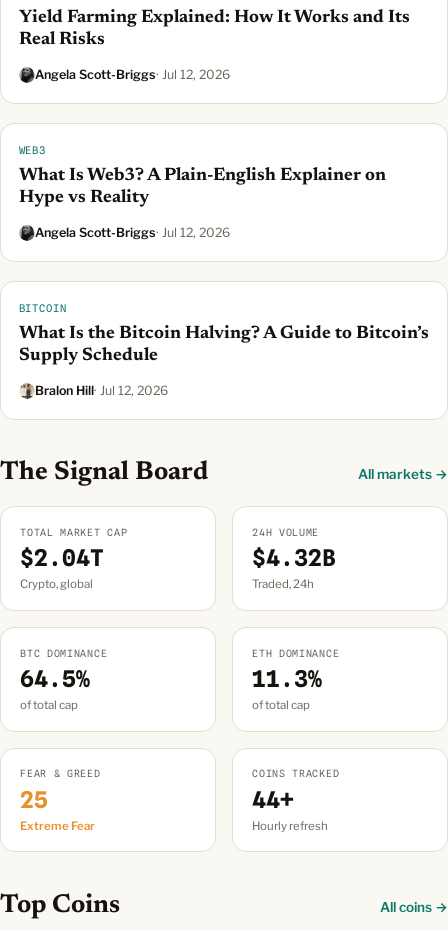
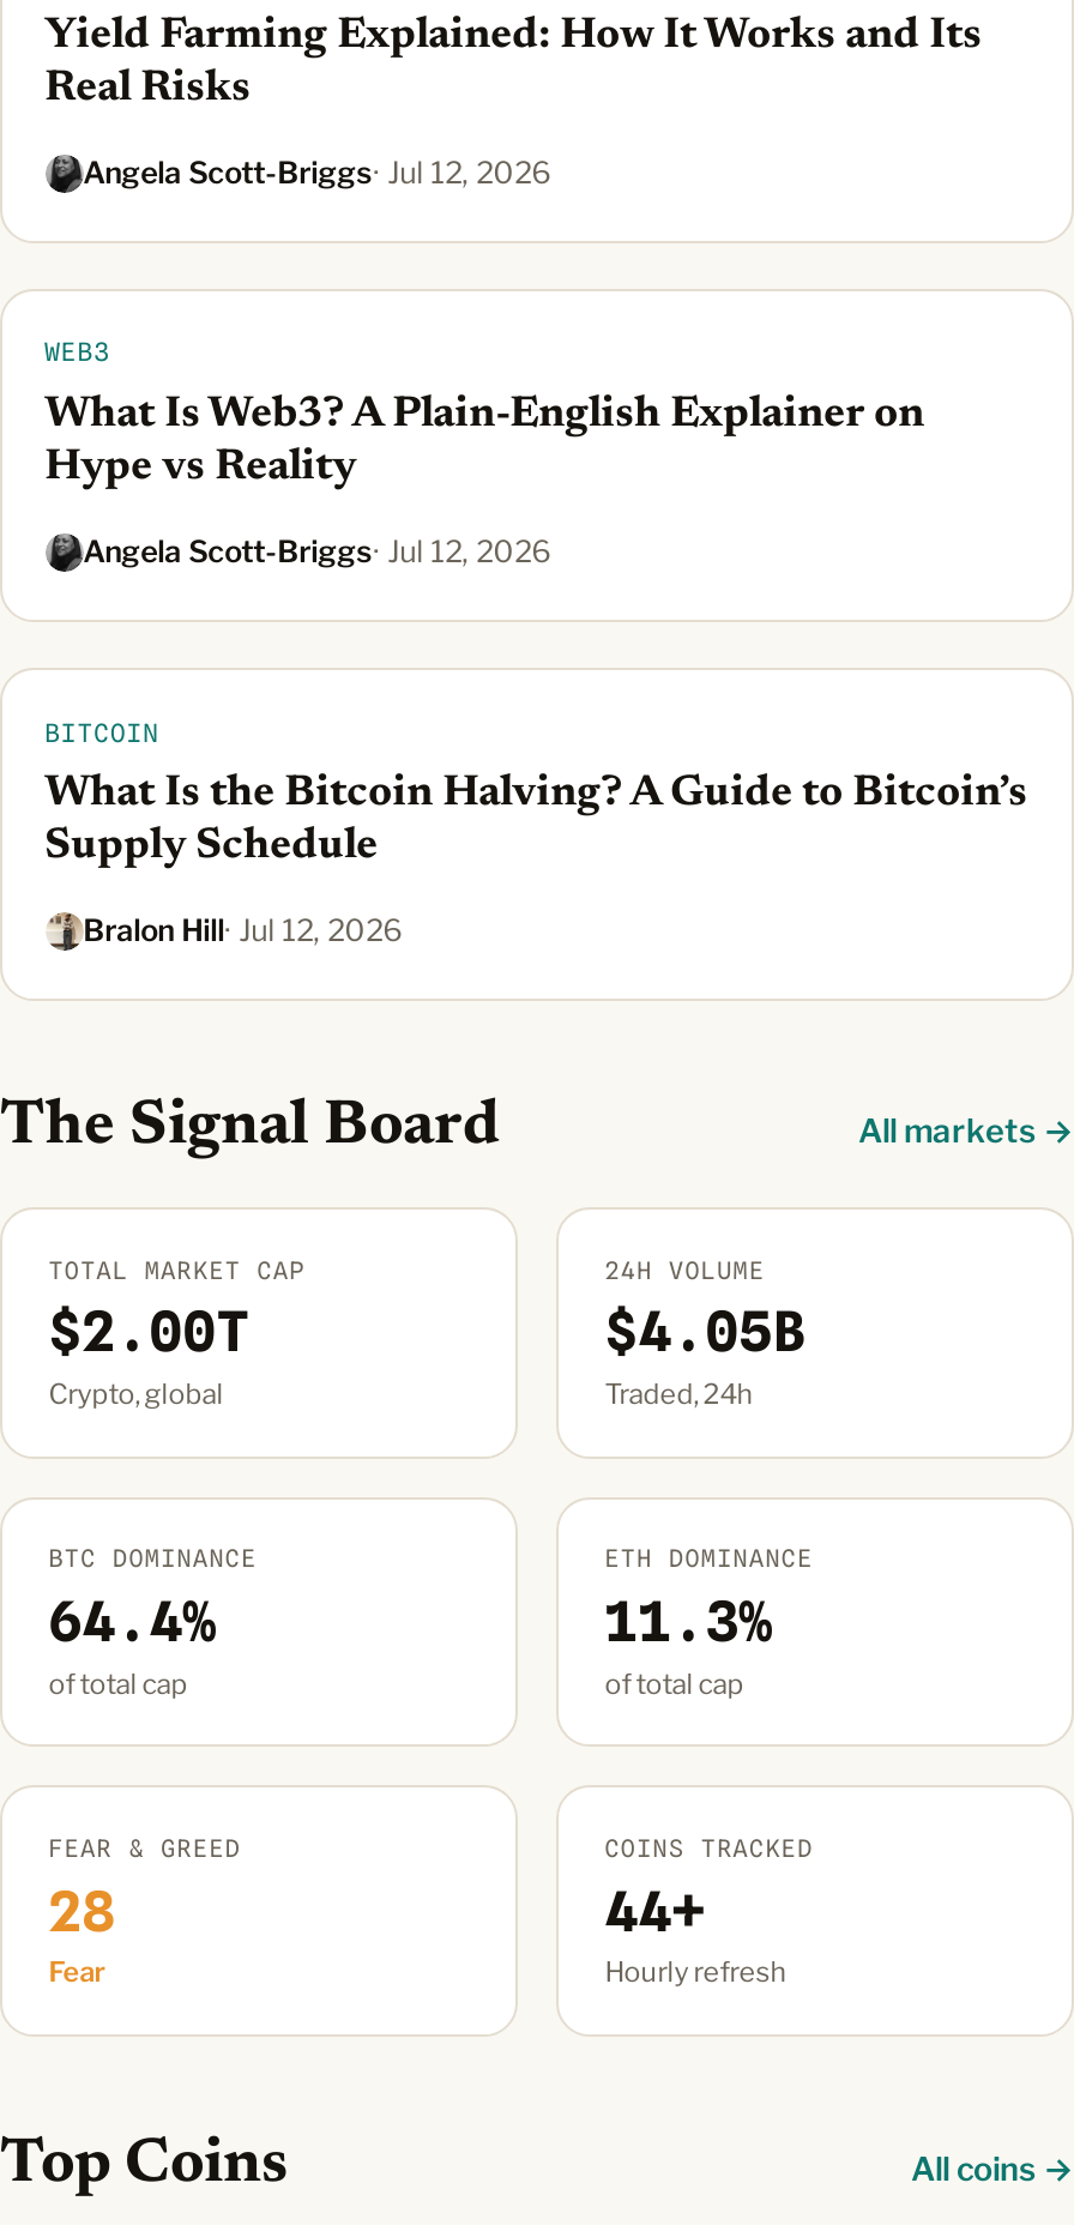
[20,544,104,571] $2.04T -> [48,1299,250,1364] $2.00T
[252,544,336,571] $4.32B -> [605,1299,806,1364] $4.05B
[20,665,90,692] 64.5% -> [48,1588,216,1653] 64.4%
[20,786,95,833] 25 | Extreme Fear -> [48,1878,116,1990] 28 | Fear

